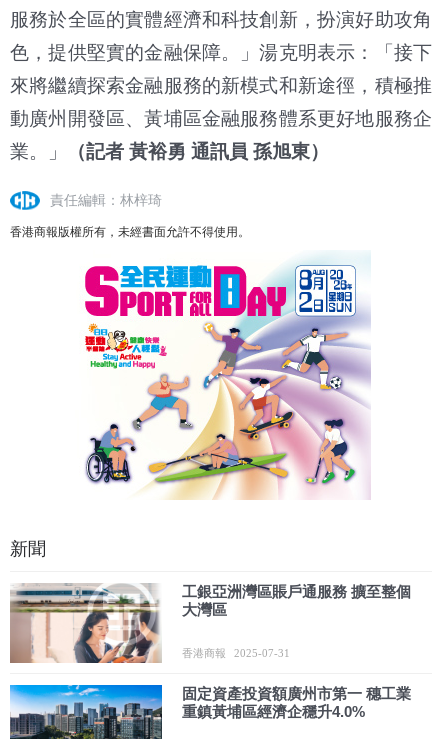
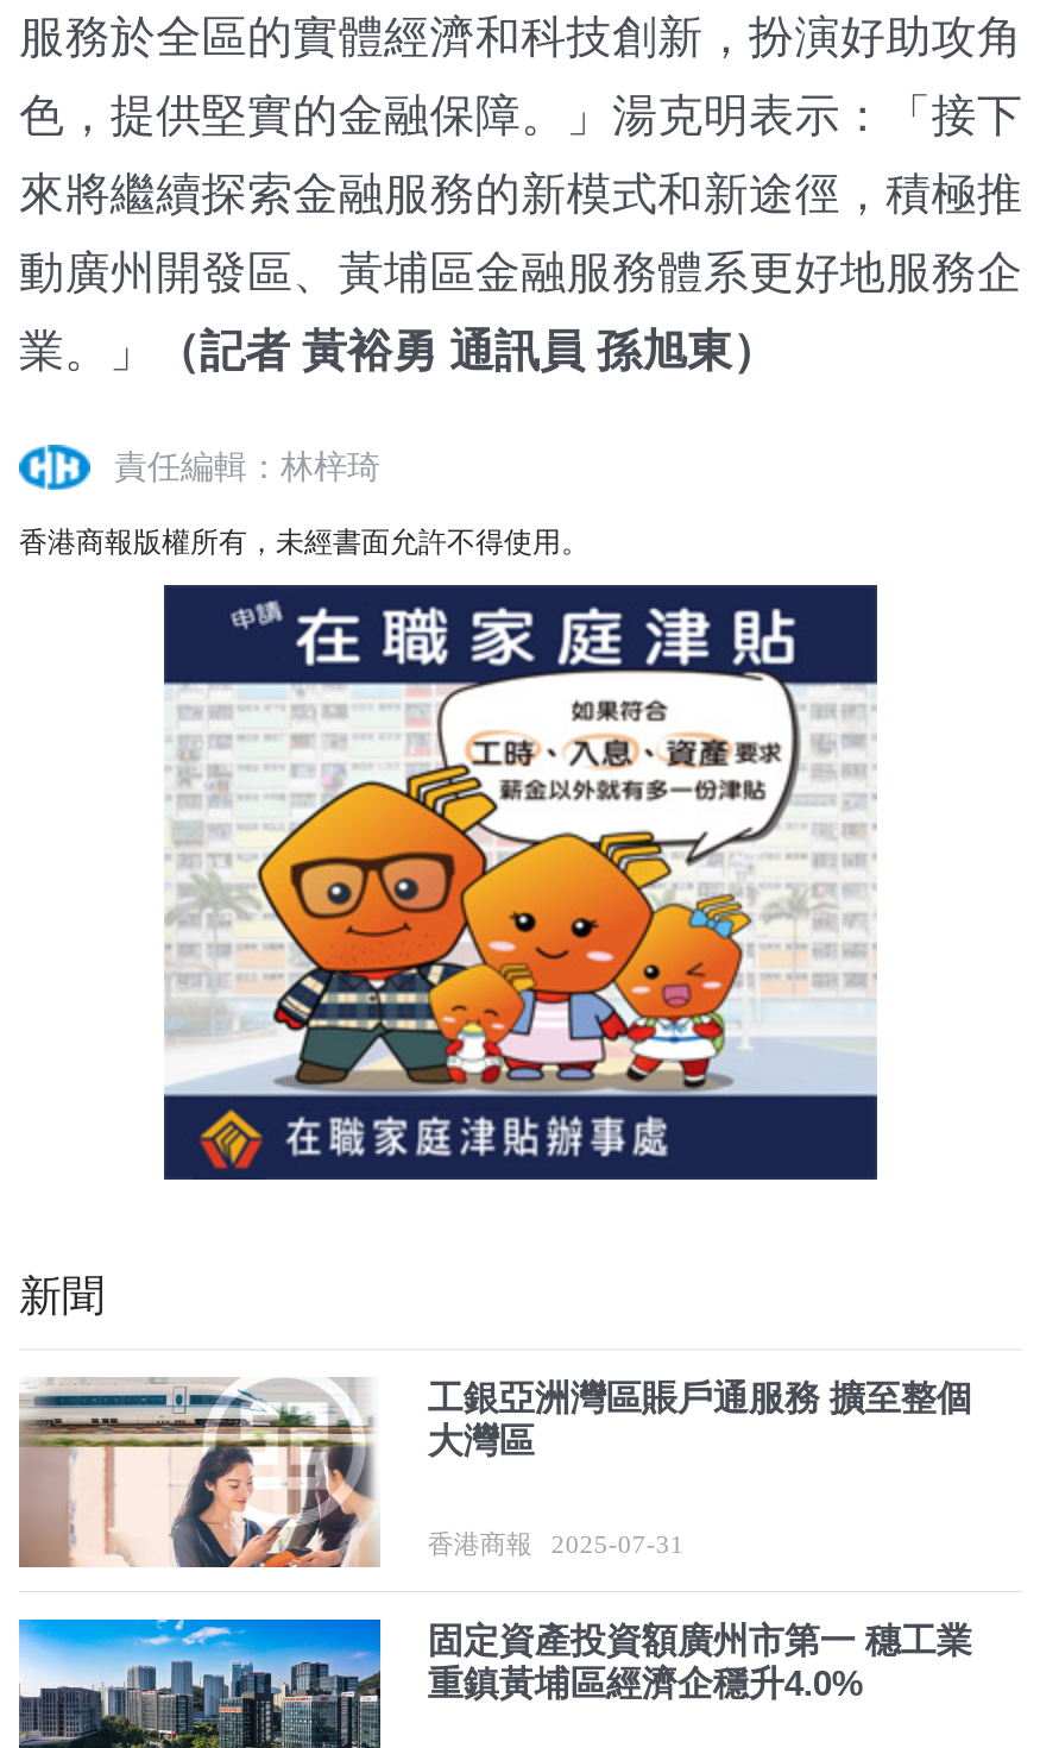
[71,250,371,500] [image] -> [162,583,880,1182] [image]

